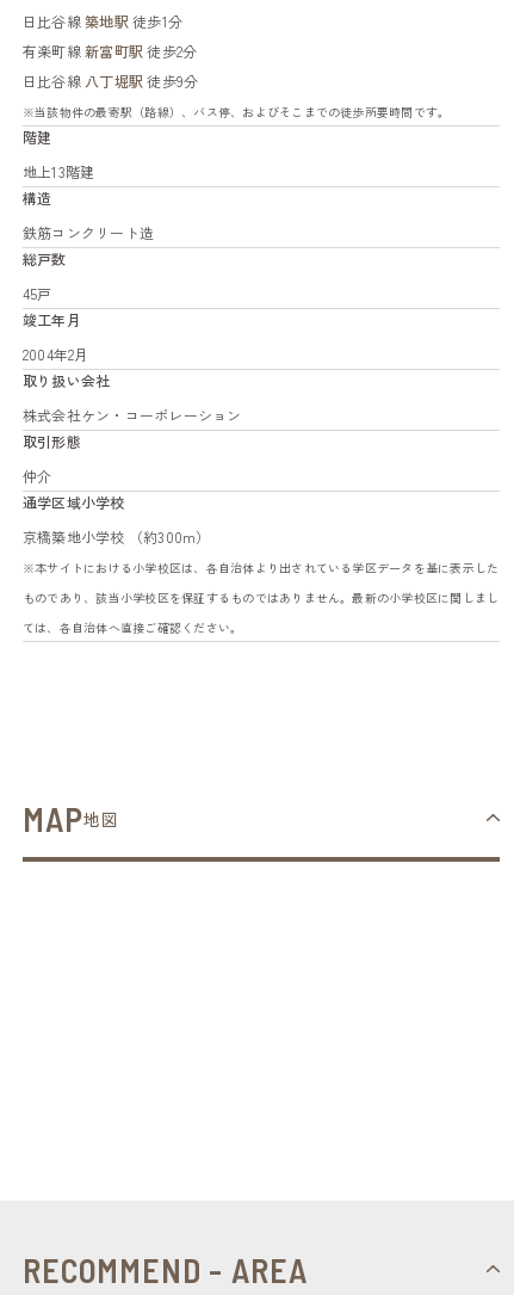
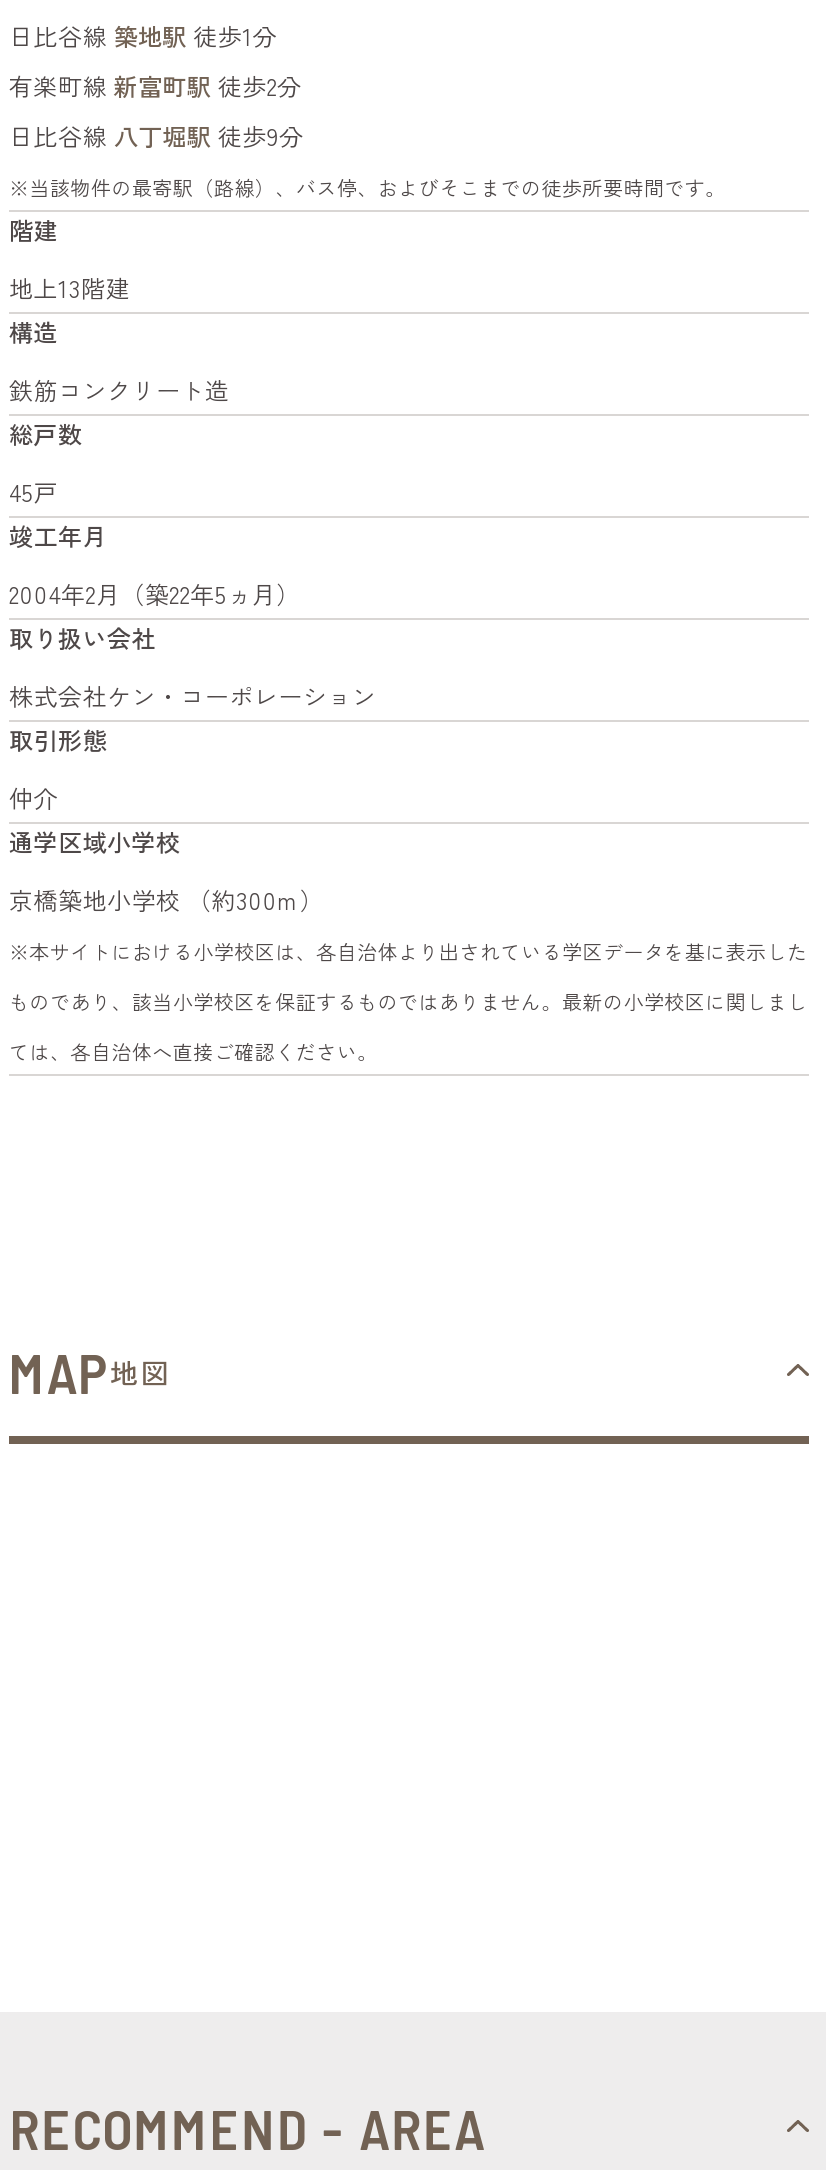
[23,344,89,364] 2004年2月 -> [9,576,301,610] 2004年2月（築22年5ヵ月）

